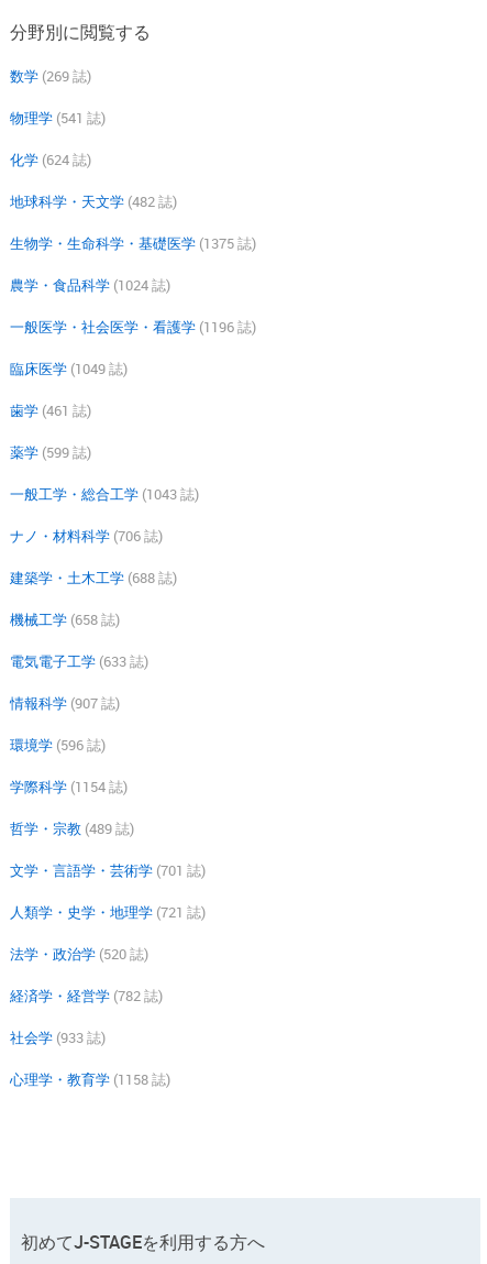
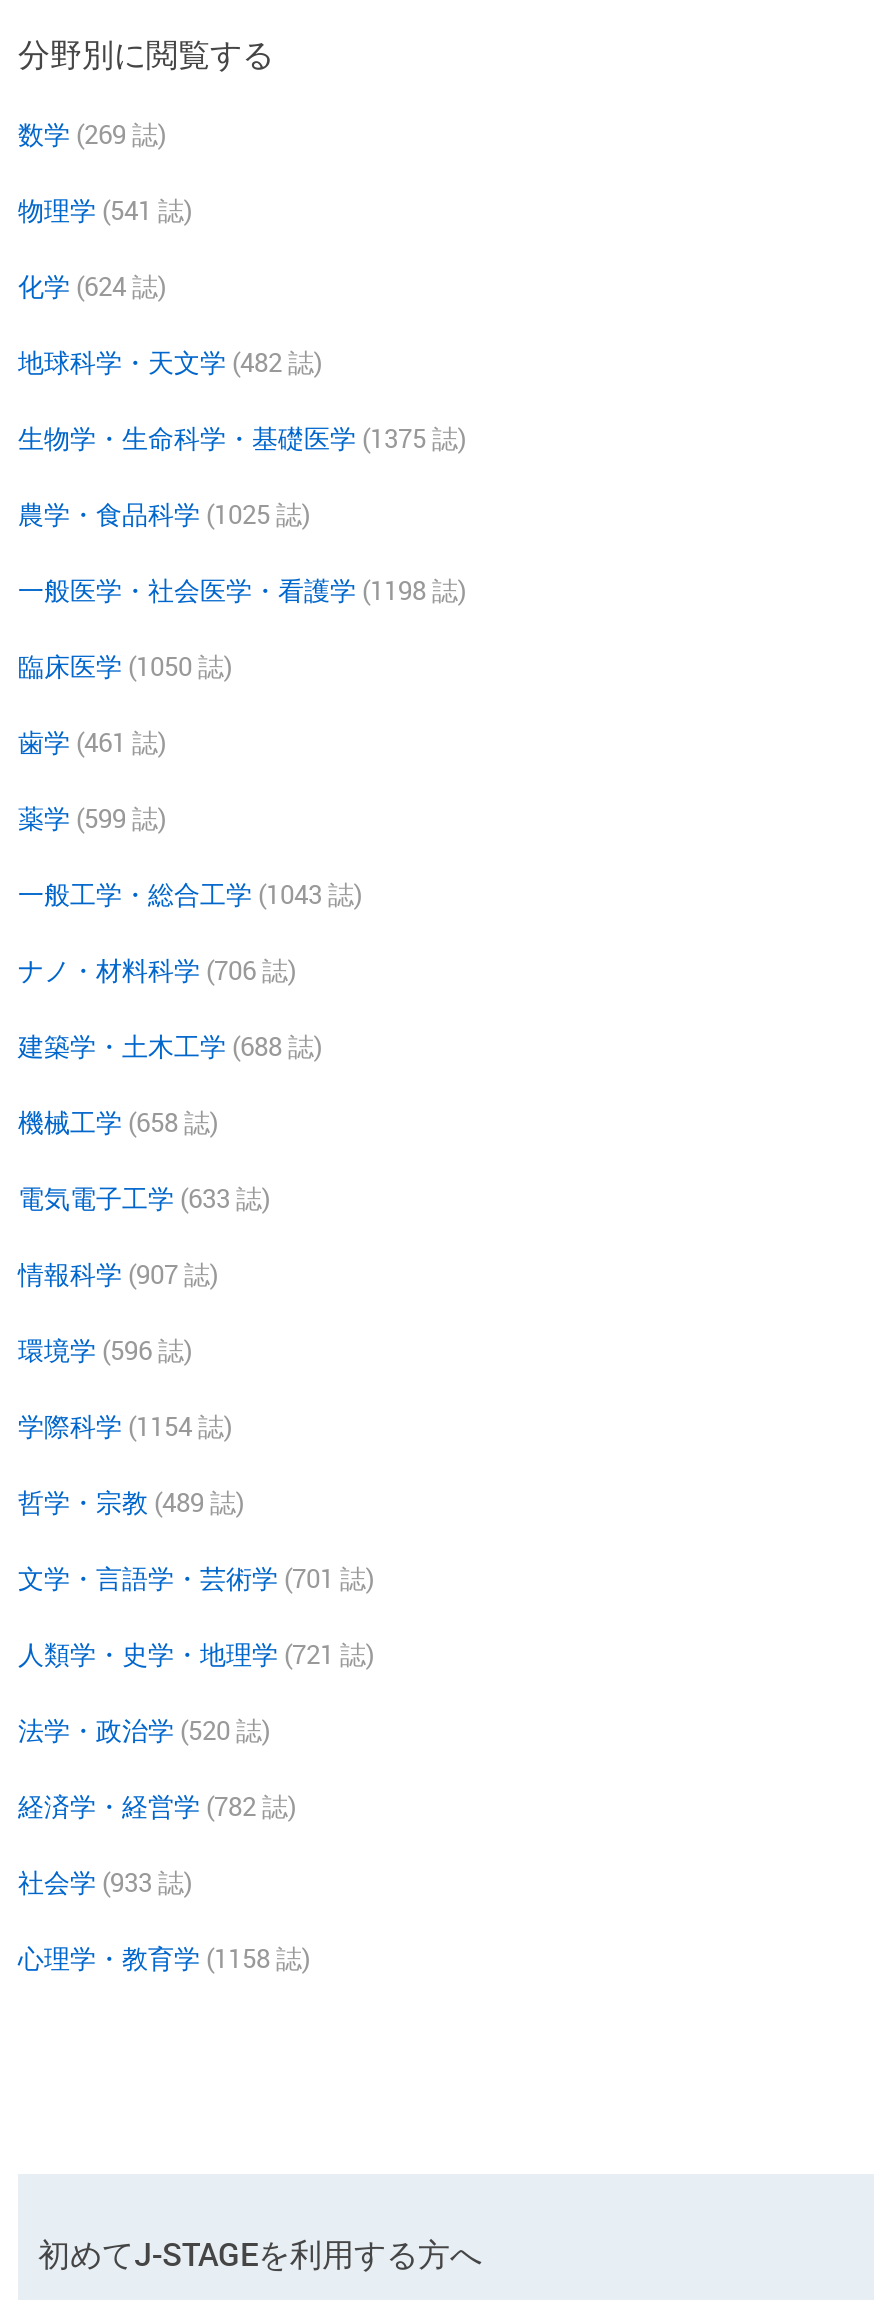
[10,275,170,295] 農学・食品科学 (1024 誌) -> [18,496,310,532] 農学・食品科学 (1025 誌)
[10,317,256,337] 一般医学・社会医学・看護学 (1196 誌) -> [18,572,466,608] 一般医学・社会医学・看護学 (1198 誌)
[10,359,128,378] 臨床医学 (1049 誌) -> [18,648,232,684] 臨床医学 (1050 誌)

